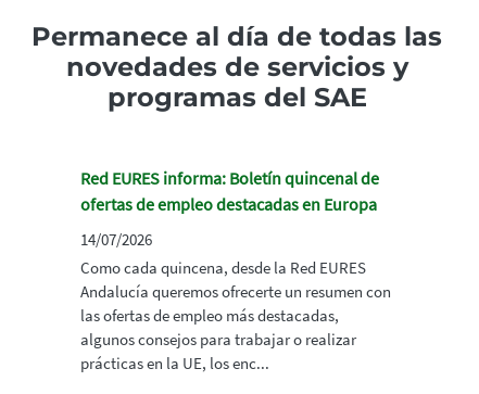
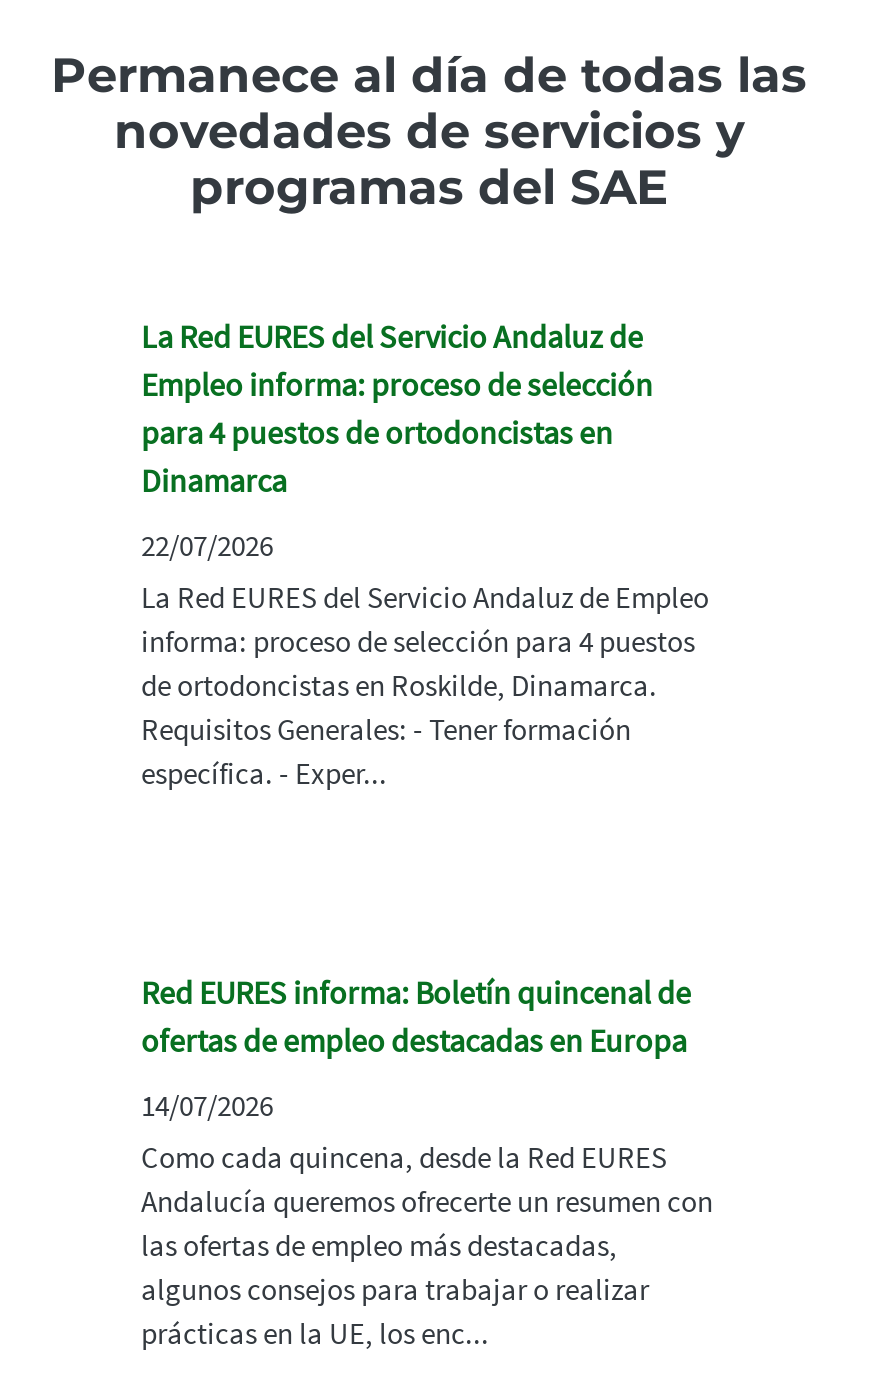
none -> [141,316,709,792] La Red EURES del Servicio Andaluz de | Empleo informa: proceso de selección | para 4 puestos de ortodoncistas en | Dinamarca | 22/07/2026 | La Red EURES del Servicio Andaluz de Empleo | informa: proceso de selección para 4 puestos | de ortodoncistas en Roskilde, Dinamarca. | Requisitos Generales: - Tener formación | específica. - Exper...

